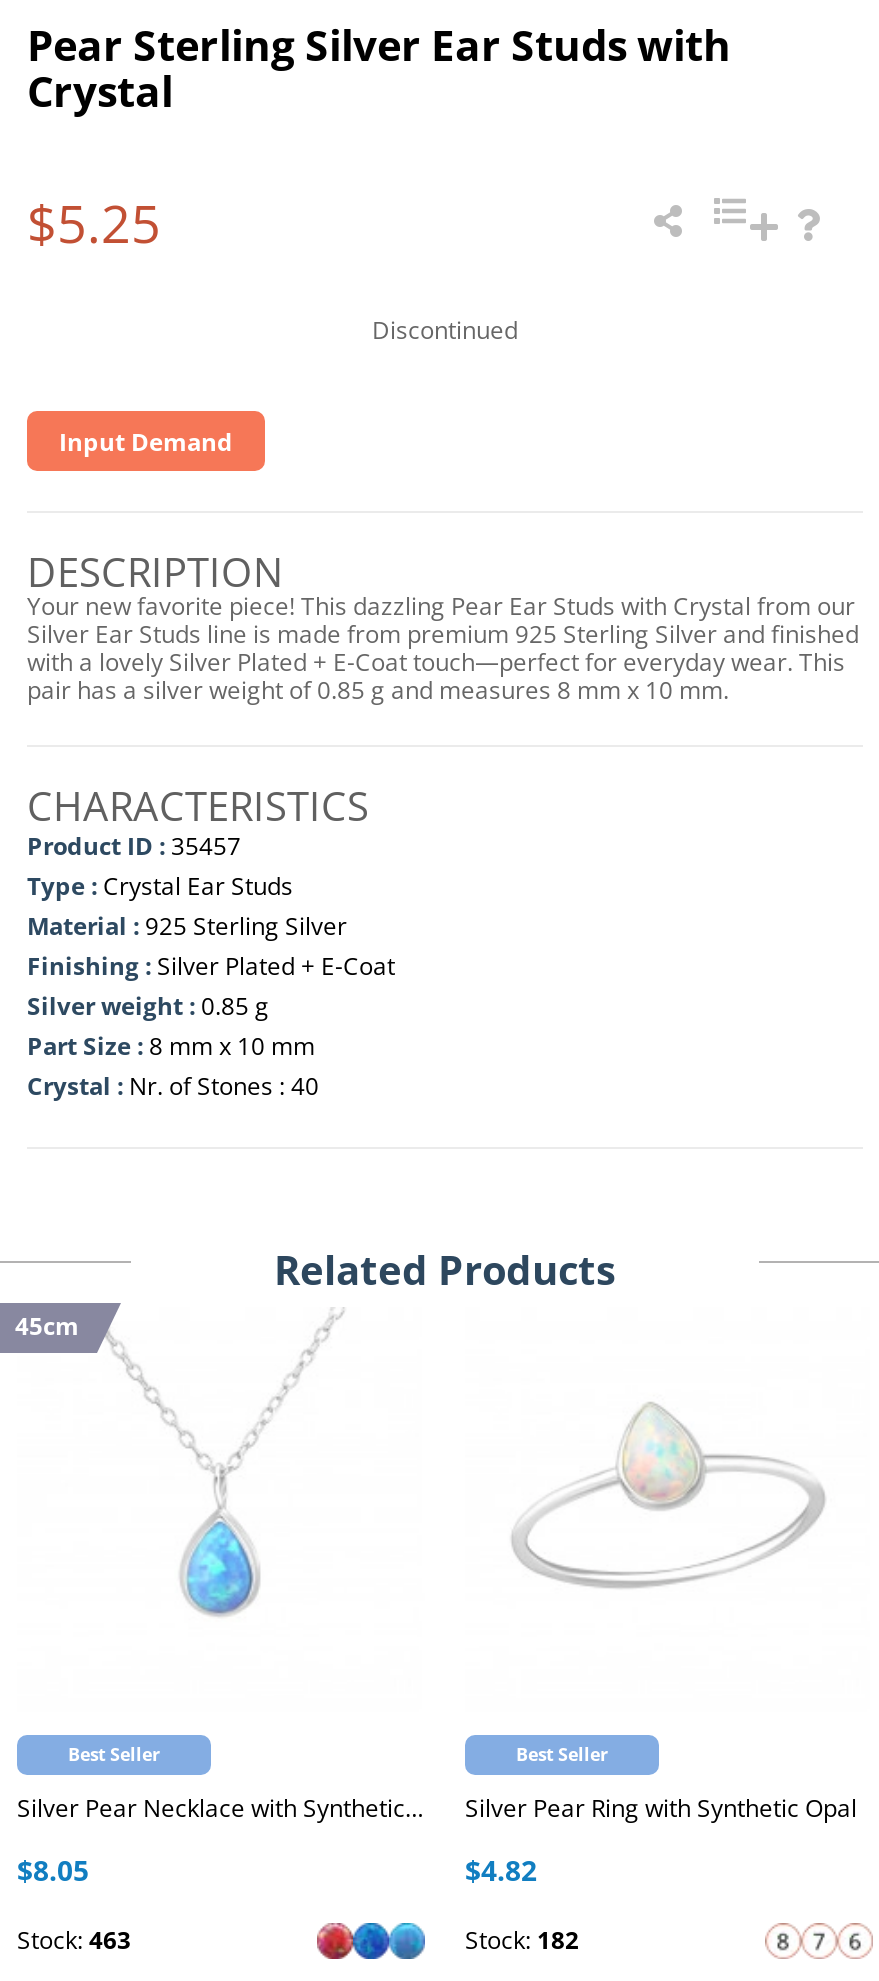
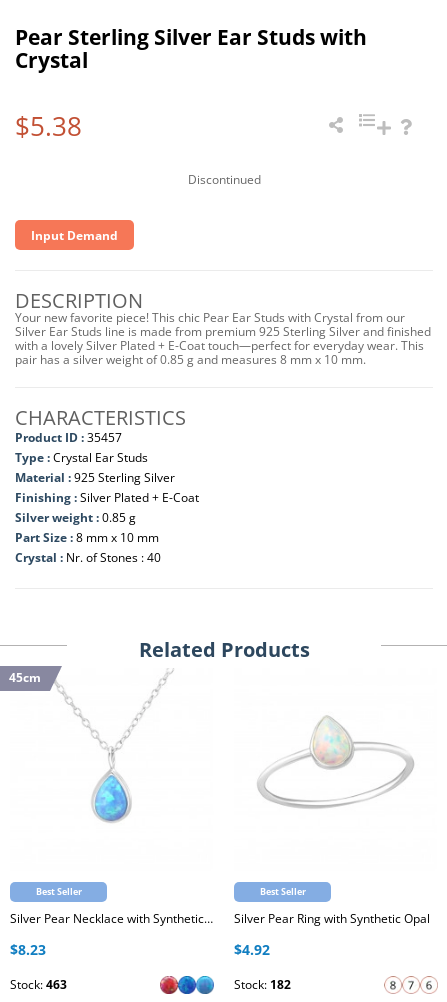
[27,187,161,259] $5.25 -> [15,108,82,144] $5.38
[27,589,855,623] Your new favorite piece! This dazzling Pear Ear Studs with Crystal from our -> [15,309,405,326] Your new favorite piece! This chic Pear Ear Studs with Crystal from our
[17,1851,89,1889] $8.05 -> [10,940,46,959] $8.23
[465,1851,537,1889] $4.82 -> [234,940,270,959] $4.92

